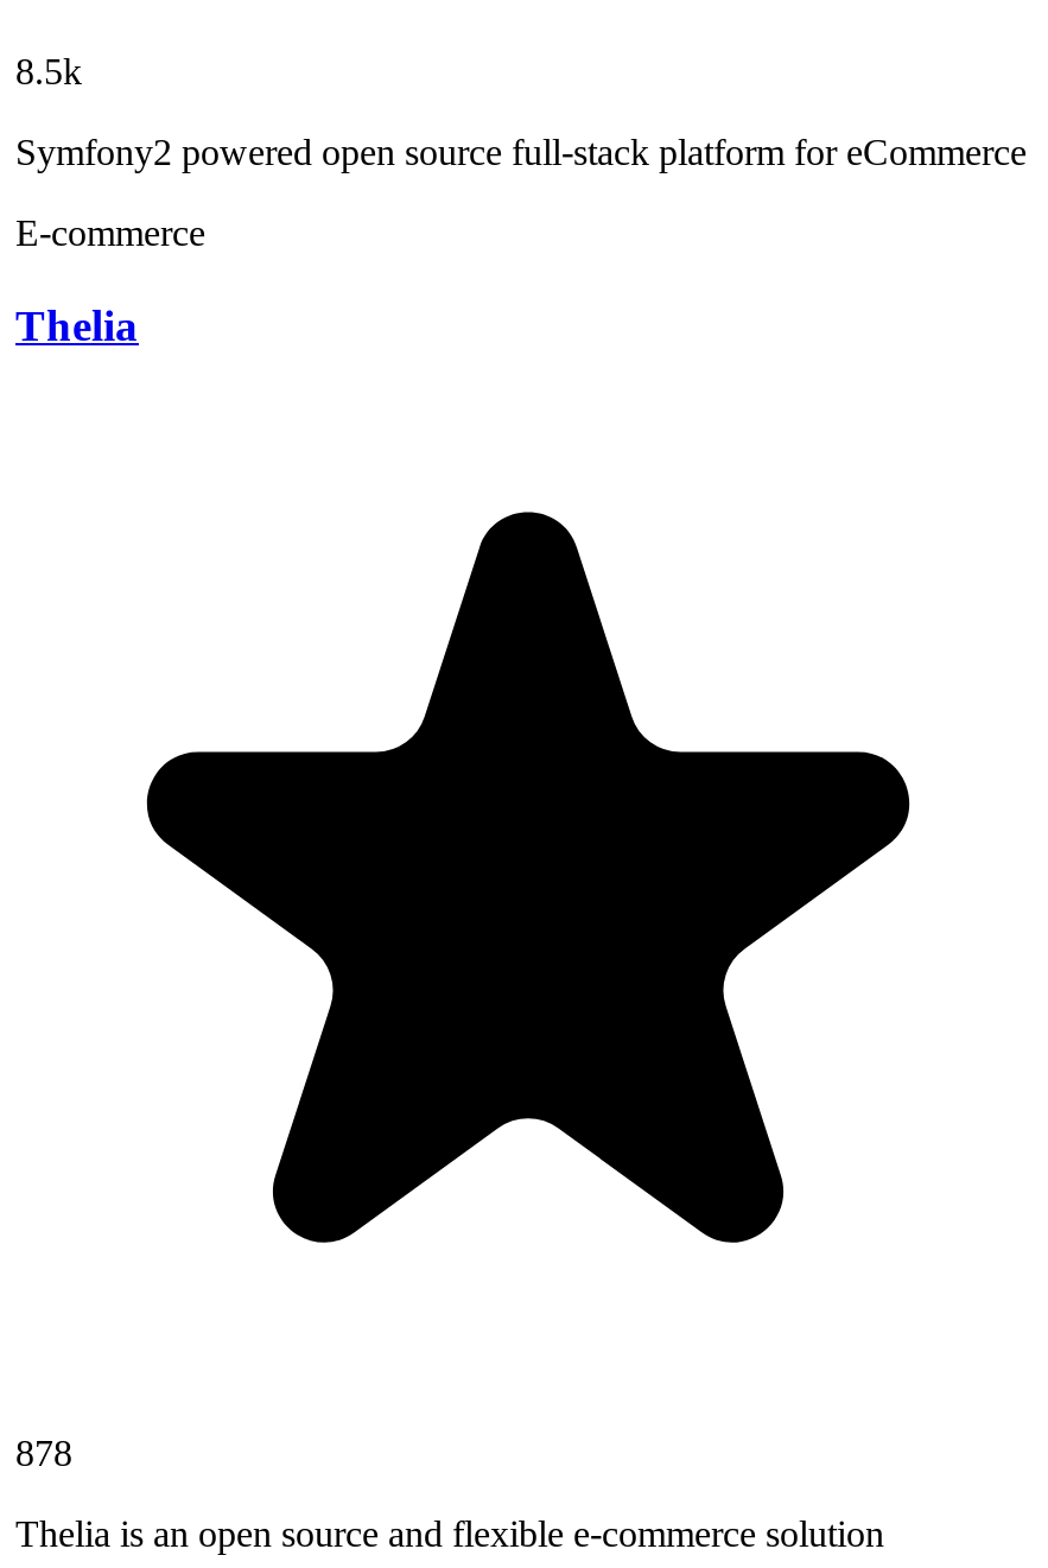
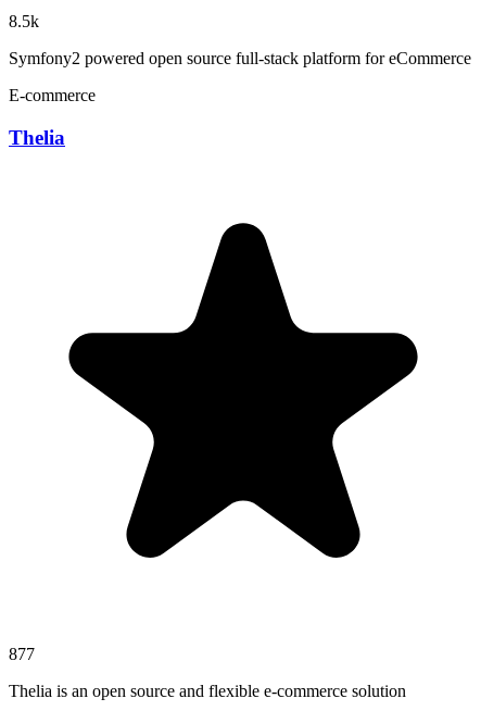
[15,1431,72,1472] 878 -> [9,644,35,663] 877

